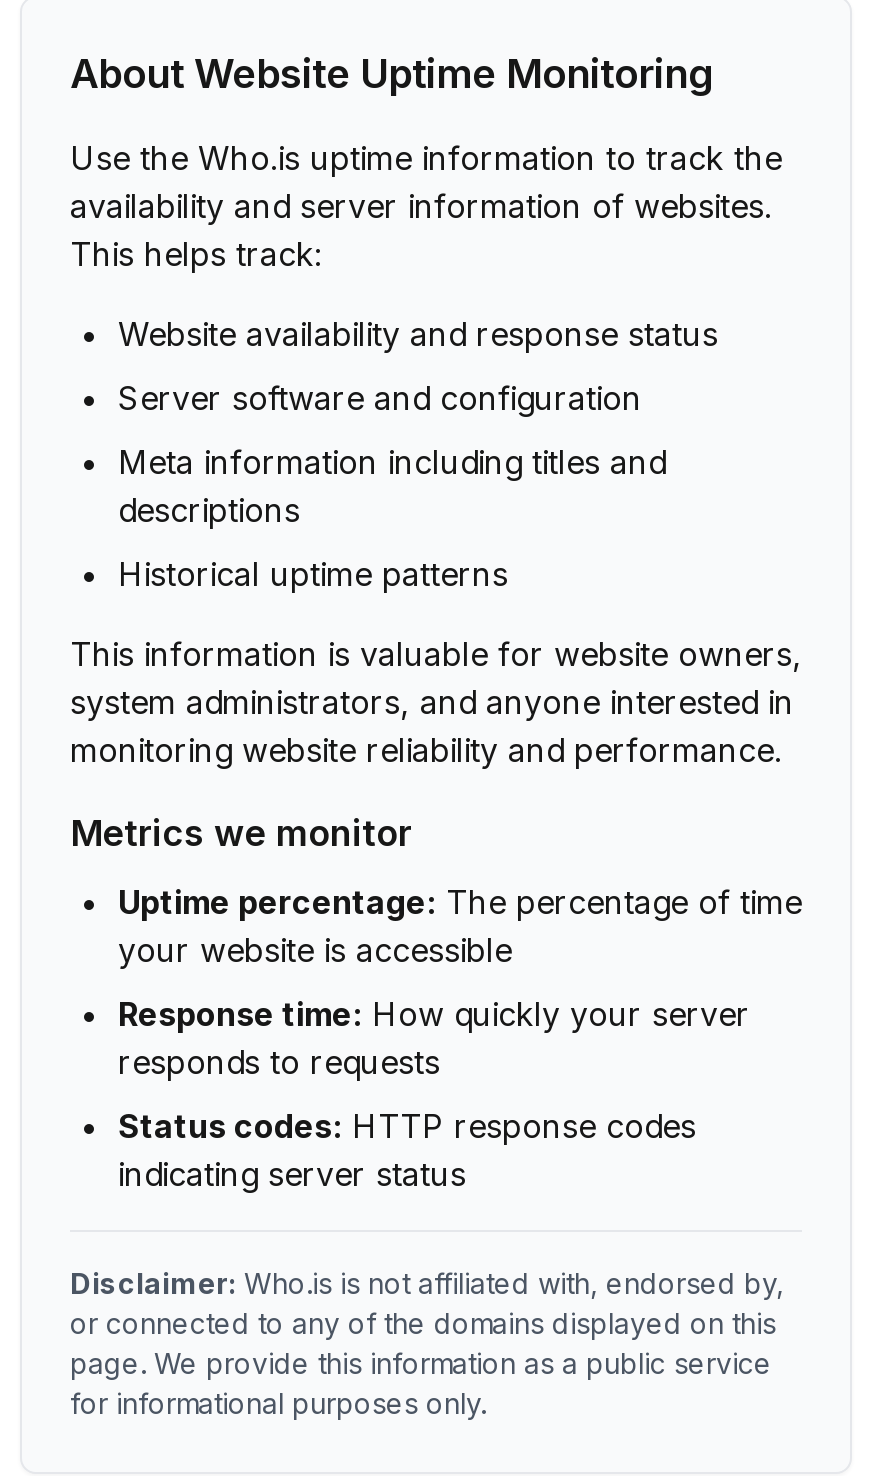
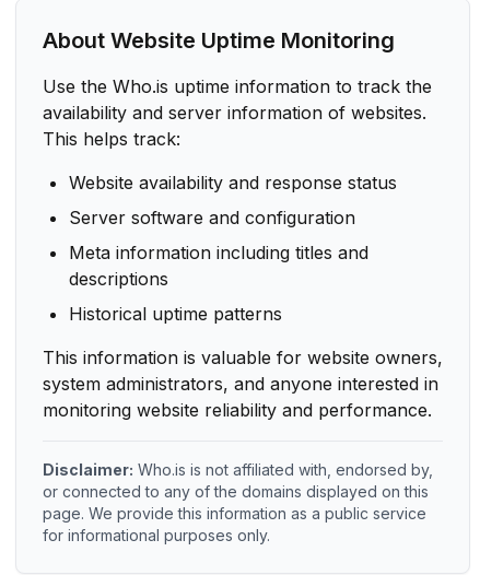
[70,812,802,1194] Metrics we monitor | Uptime percentage: The percentage of time | your website is accessible | Response time: How quickly your server | responds to requests | Status codes: HTTP response codes | indicating server status -> none

